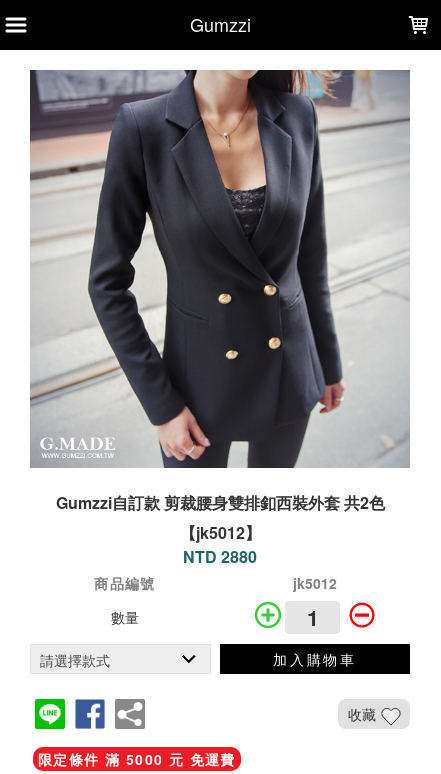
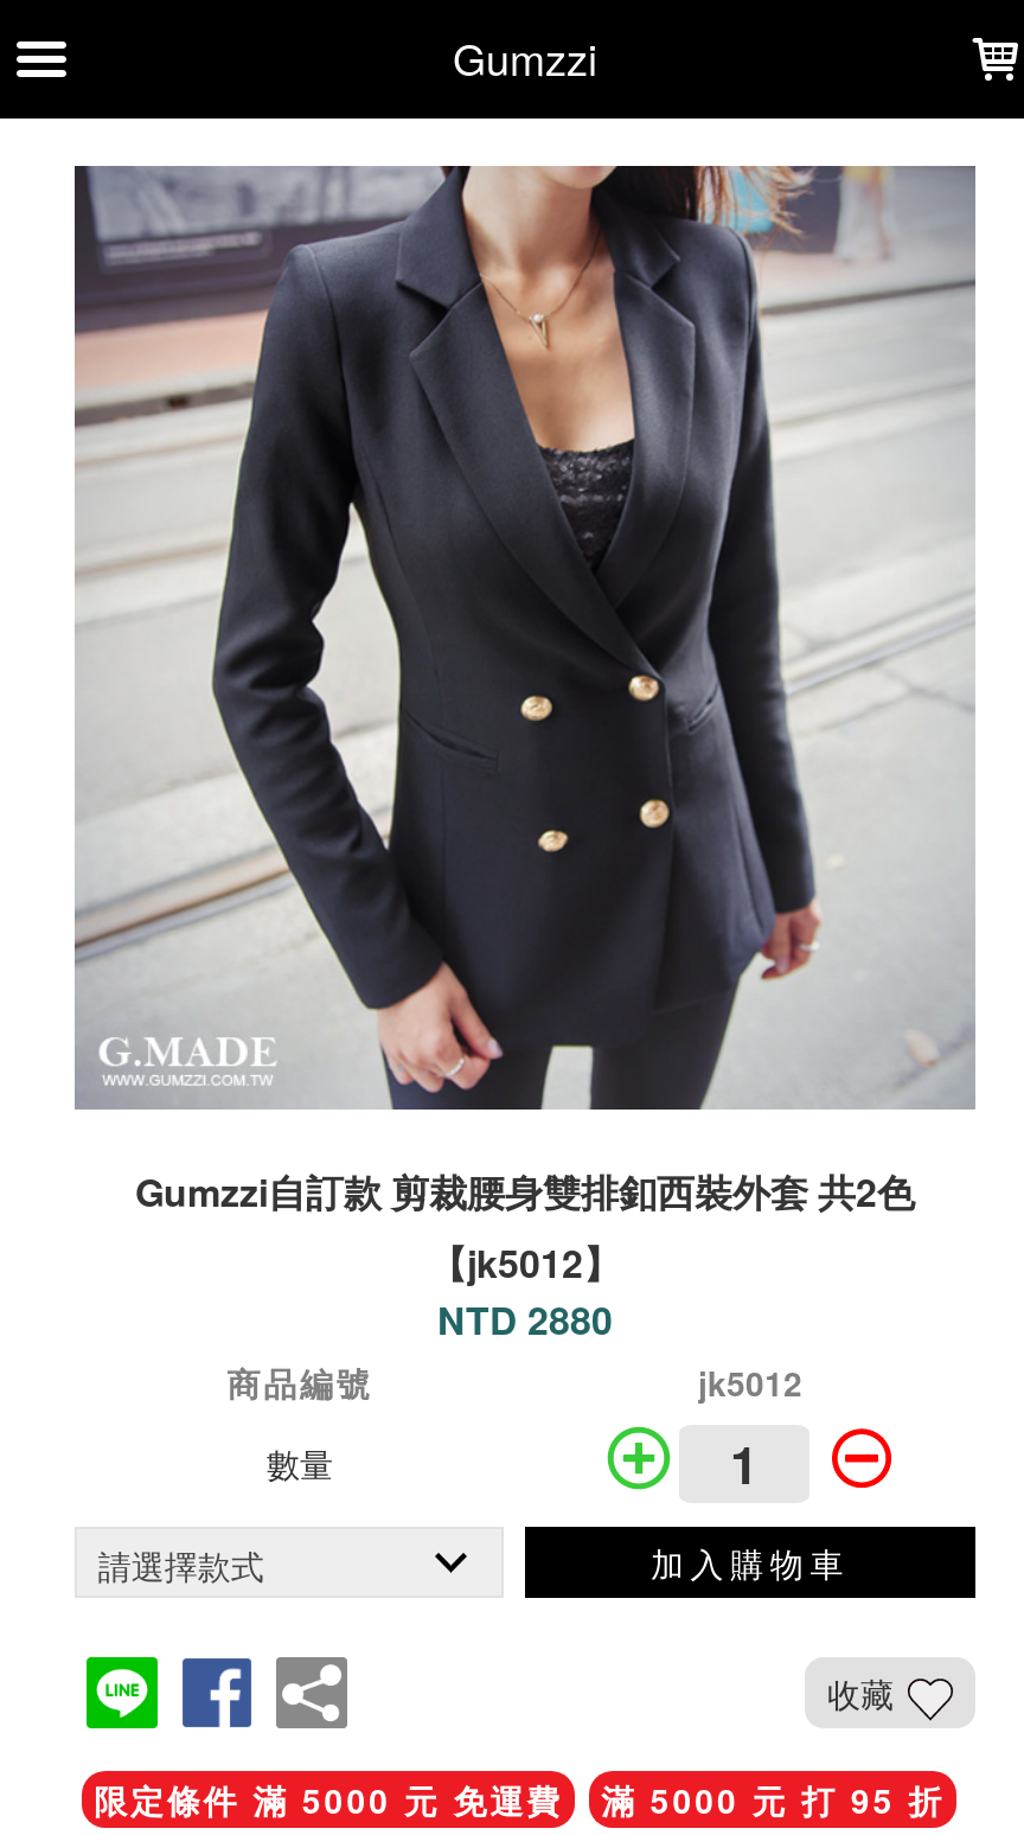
none -> [601,1776,945,1823] 滿 5000 元 打 95 折

